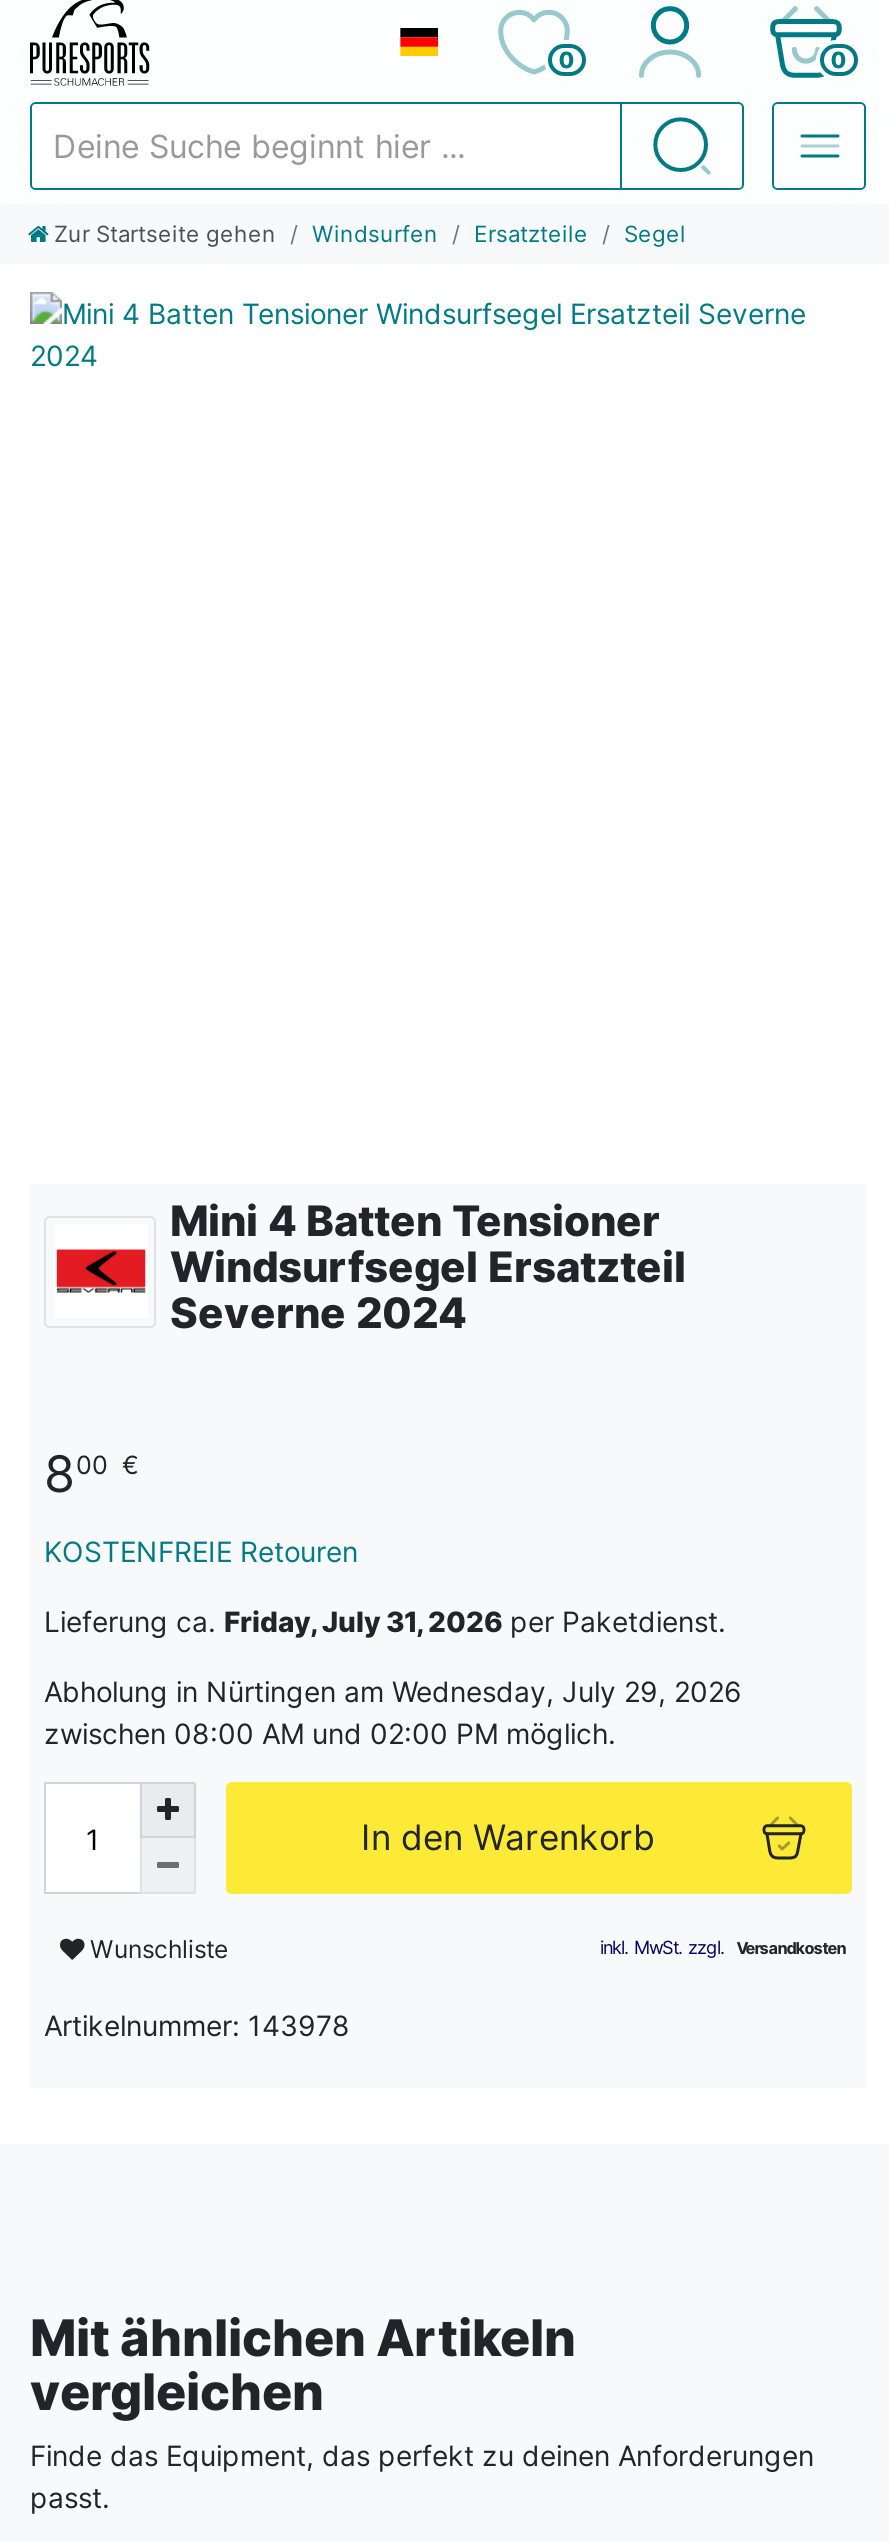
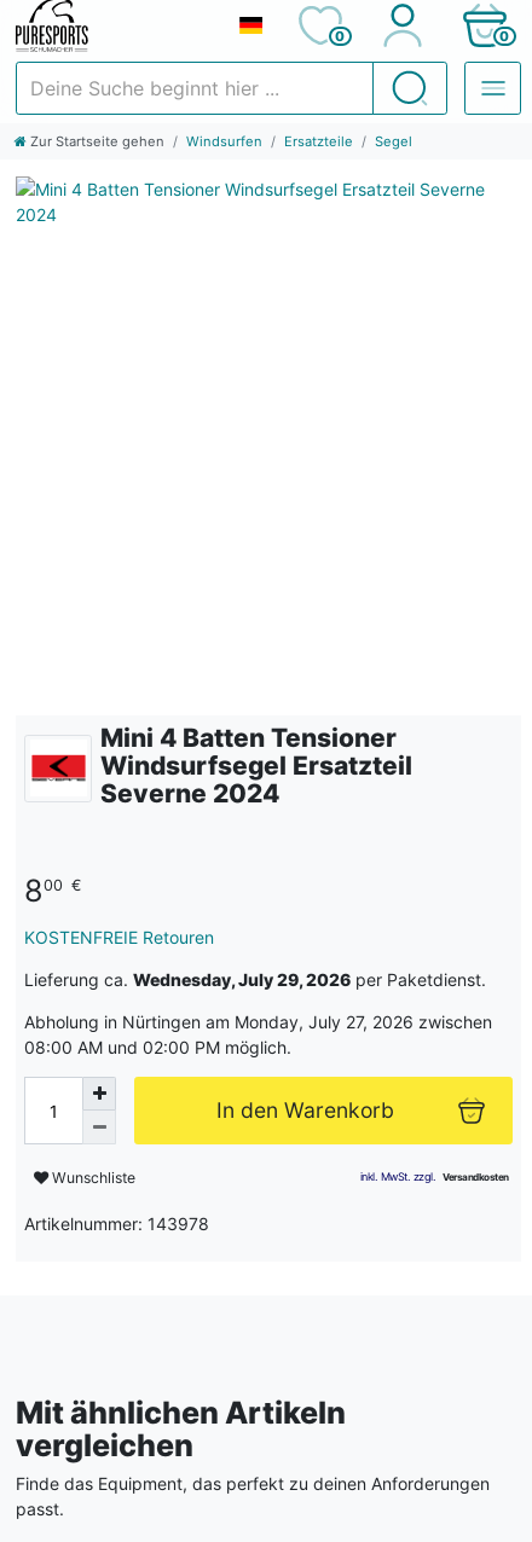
[44,1605,726,1639] Lieferung ca. Friday, July 31, 2026 per Paketdienst. -> [24,970,486,990] Lieferung ca. Wednesday, July 29, 2026 per Paketdienst.
[44,1675,742,1751] Abholung in Nürtingen am Wednesday, July 29, 2026 | zwischen 08:00 AM und 02:00 PM möglich. -> [24,1012,492,1058] Abholung in Nürtingen am Monday, July 27, 2026 zwischen | 08:00 AM und 02:00 PM möglich.

